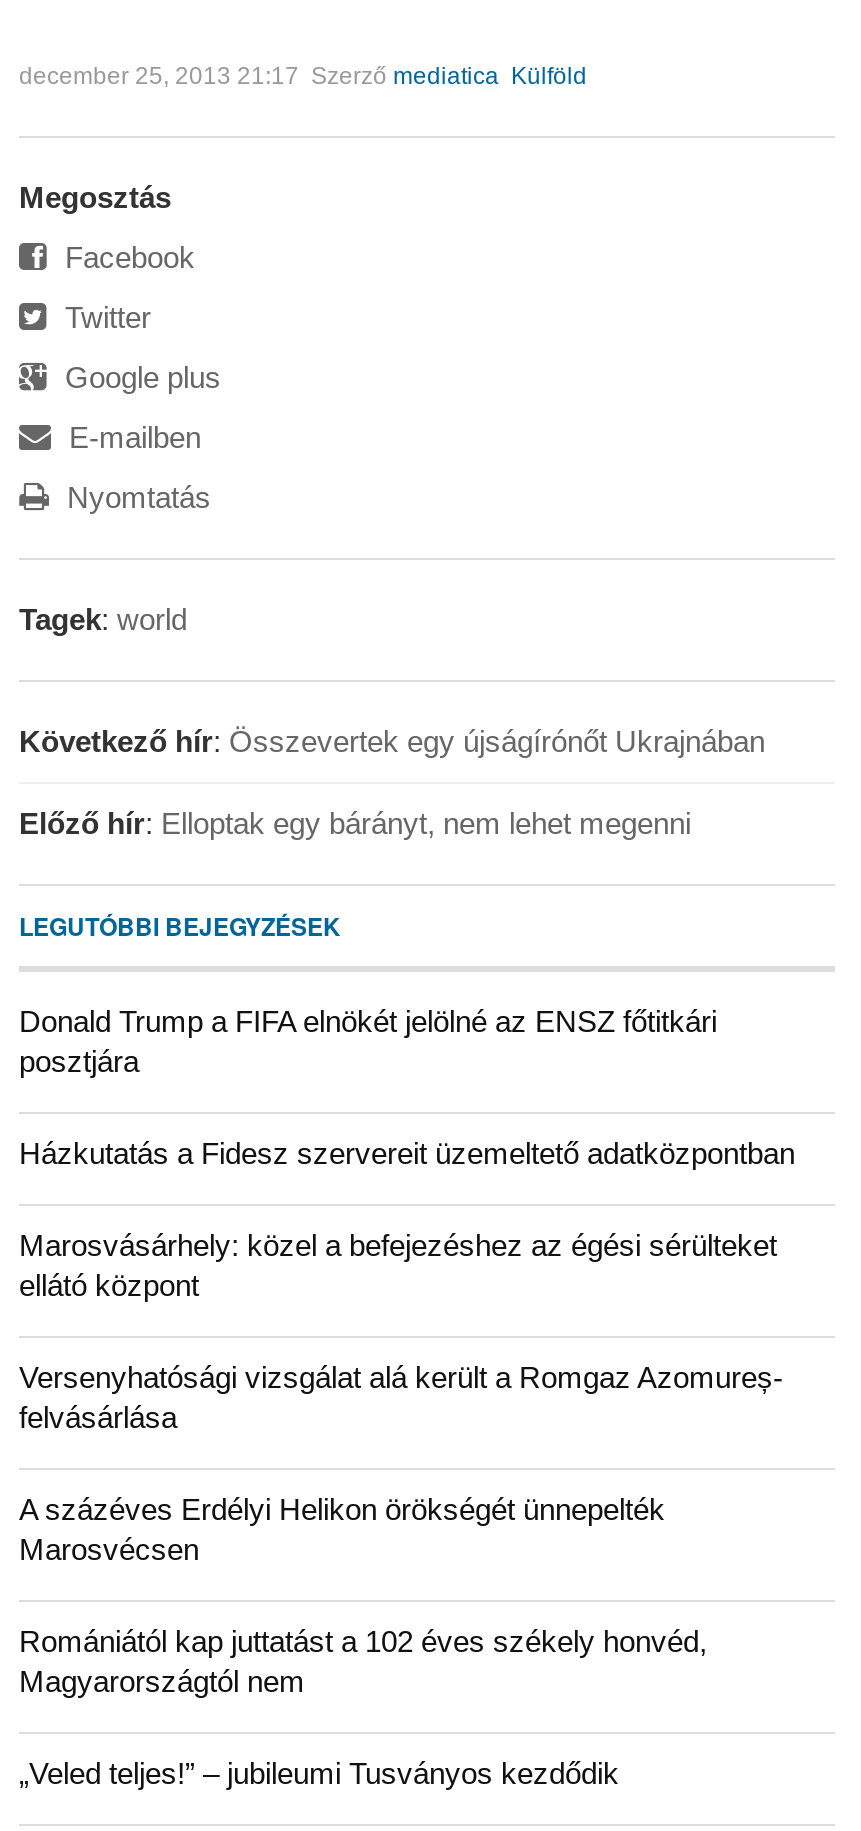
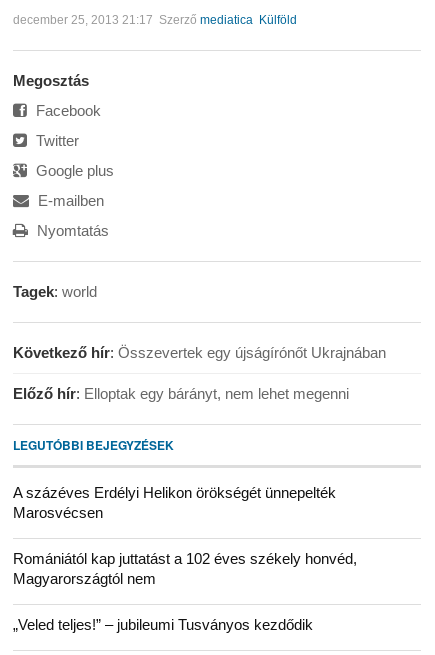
[19,1004,795,1434] Donald Trump a FIFA elnökét jelölné az ENSZ főtitkári | posztjára | Házkutatás a Fidesz szervereit üzemeltető adatközpontban | Marosvásárhely: közel a befejezéshez az égési sérülteket | ellátó központ | Versenyhatósági vizsgálat alá került a Romgaz Azomureș- | felvásárlása -> none

